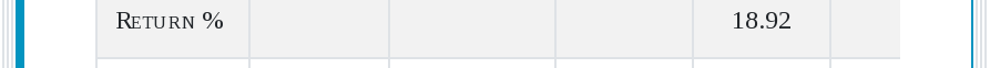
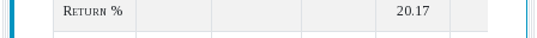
[732,4,792,35] 18.92 -> [397,2,429,19] 20.17

